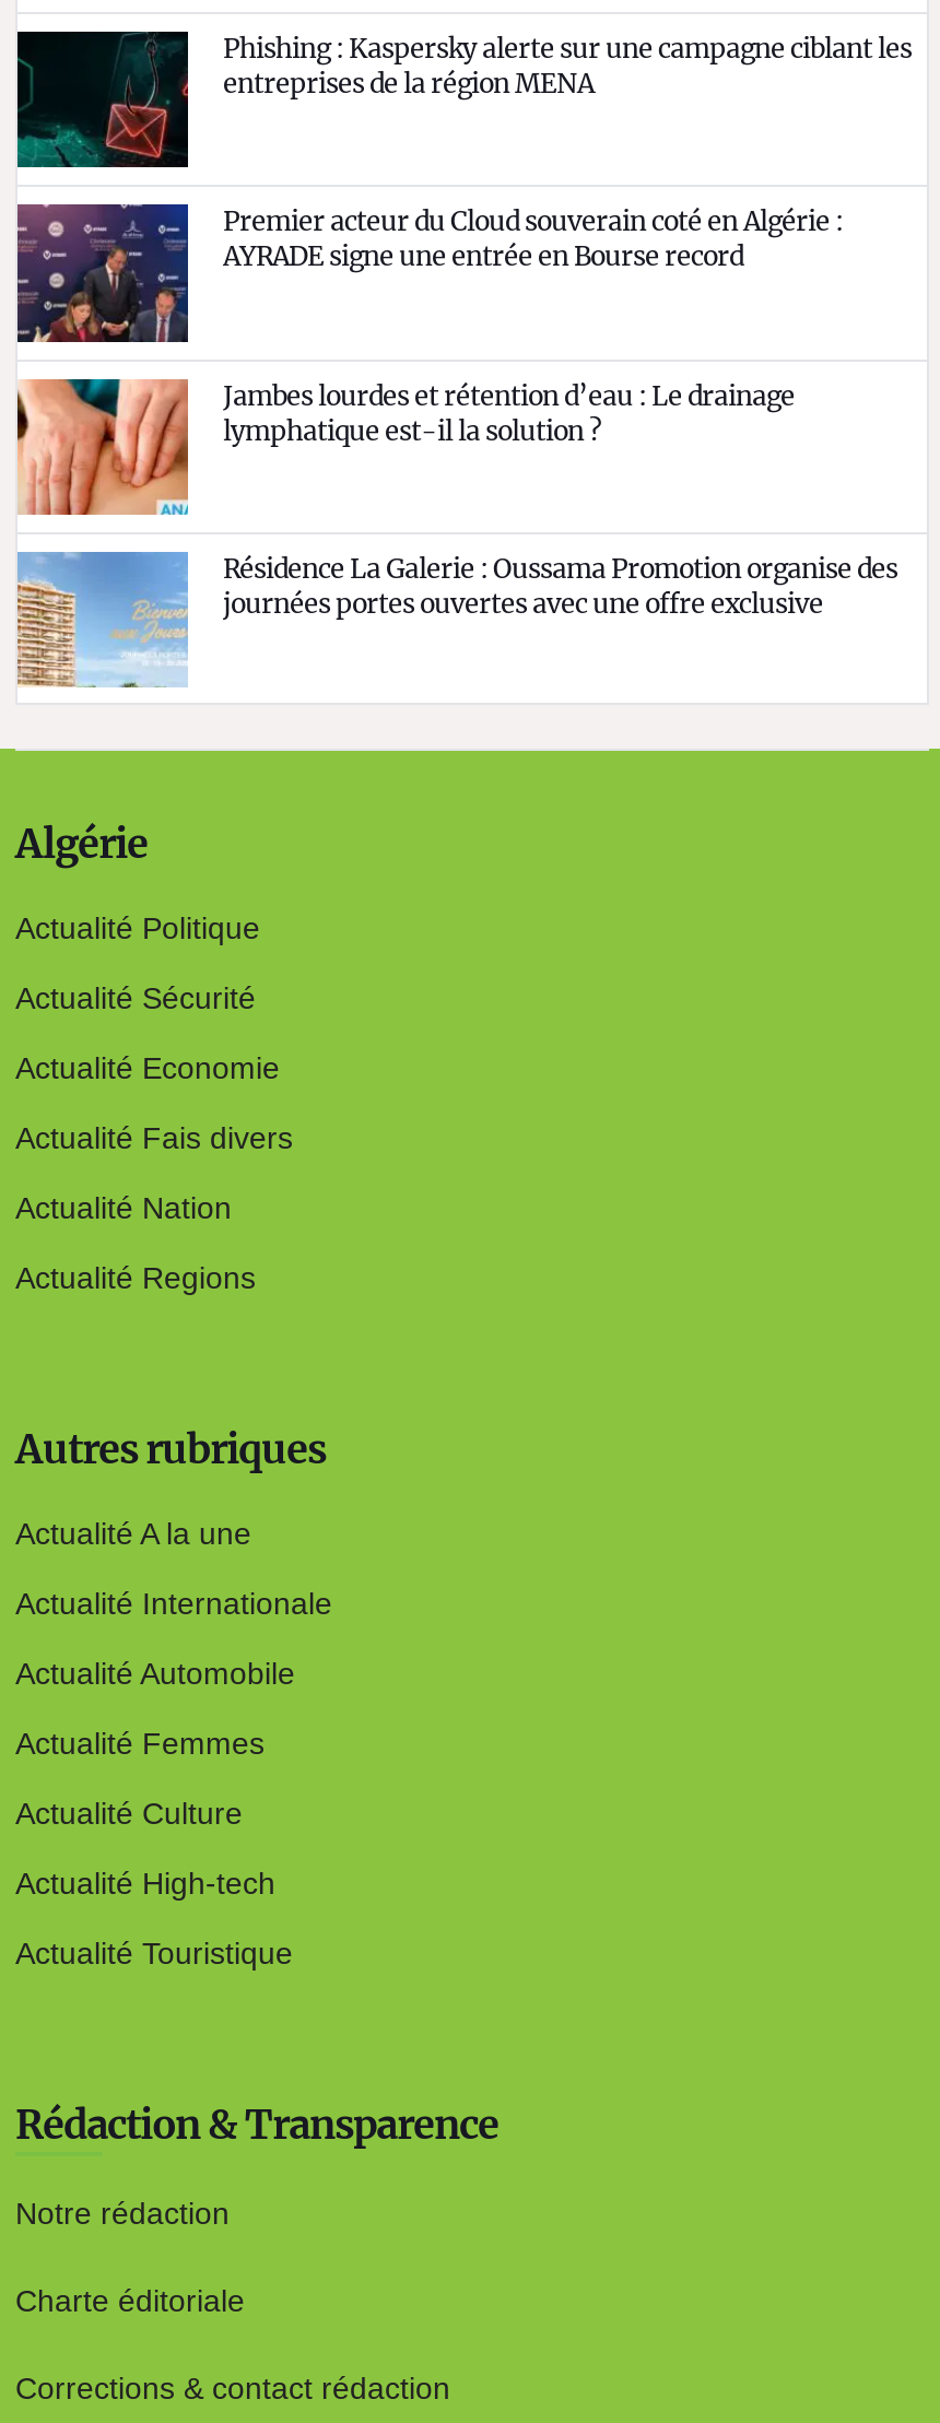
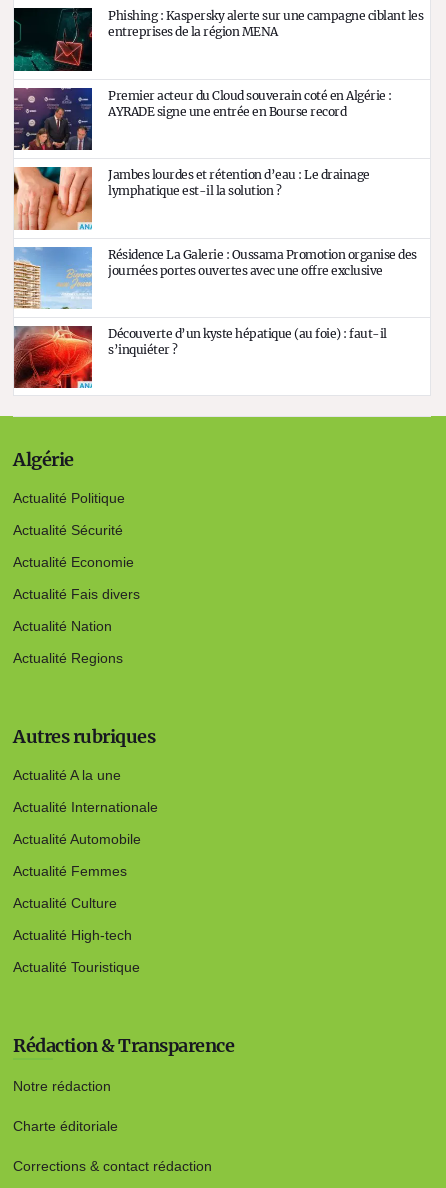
none -> [14,325,386,389] [image] | Découverte d’un kyste hépatique (au foie) : faut-il | s’inquiéter ?

